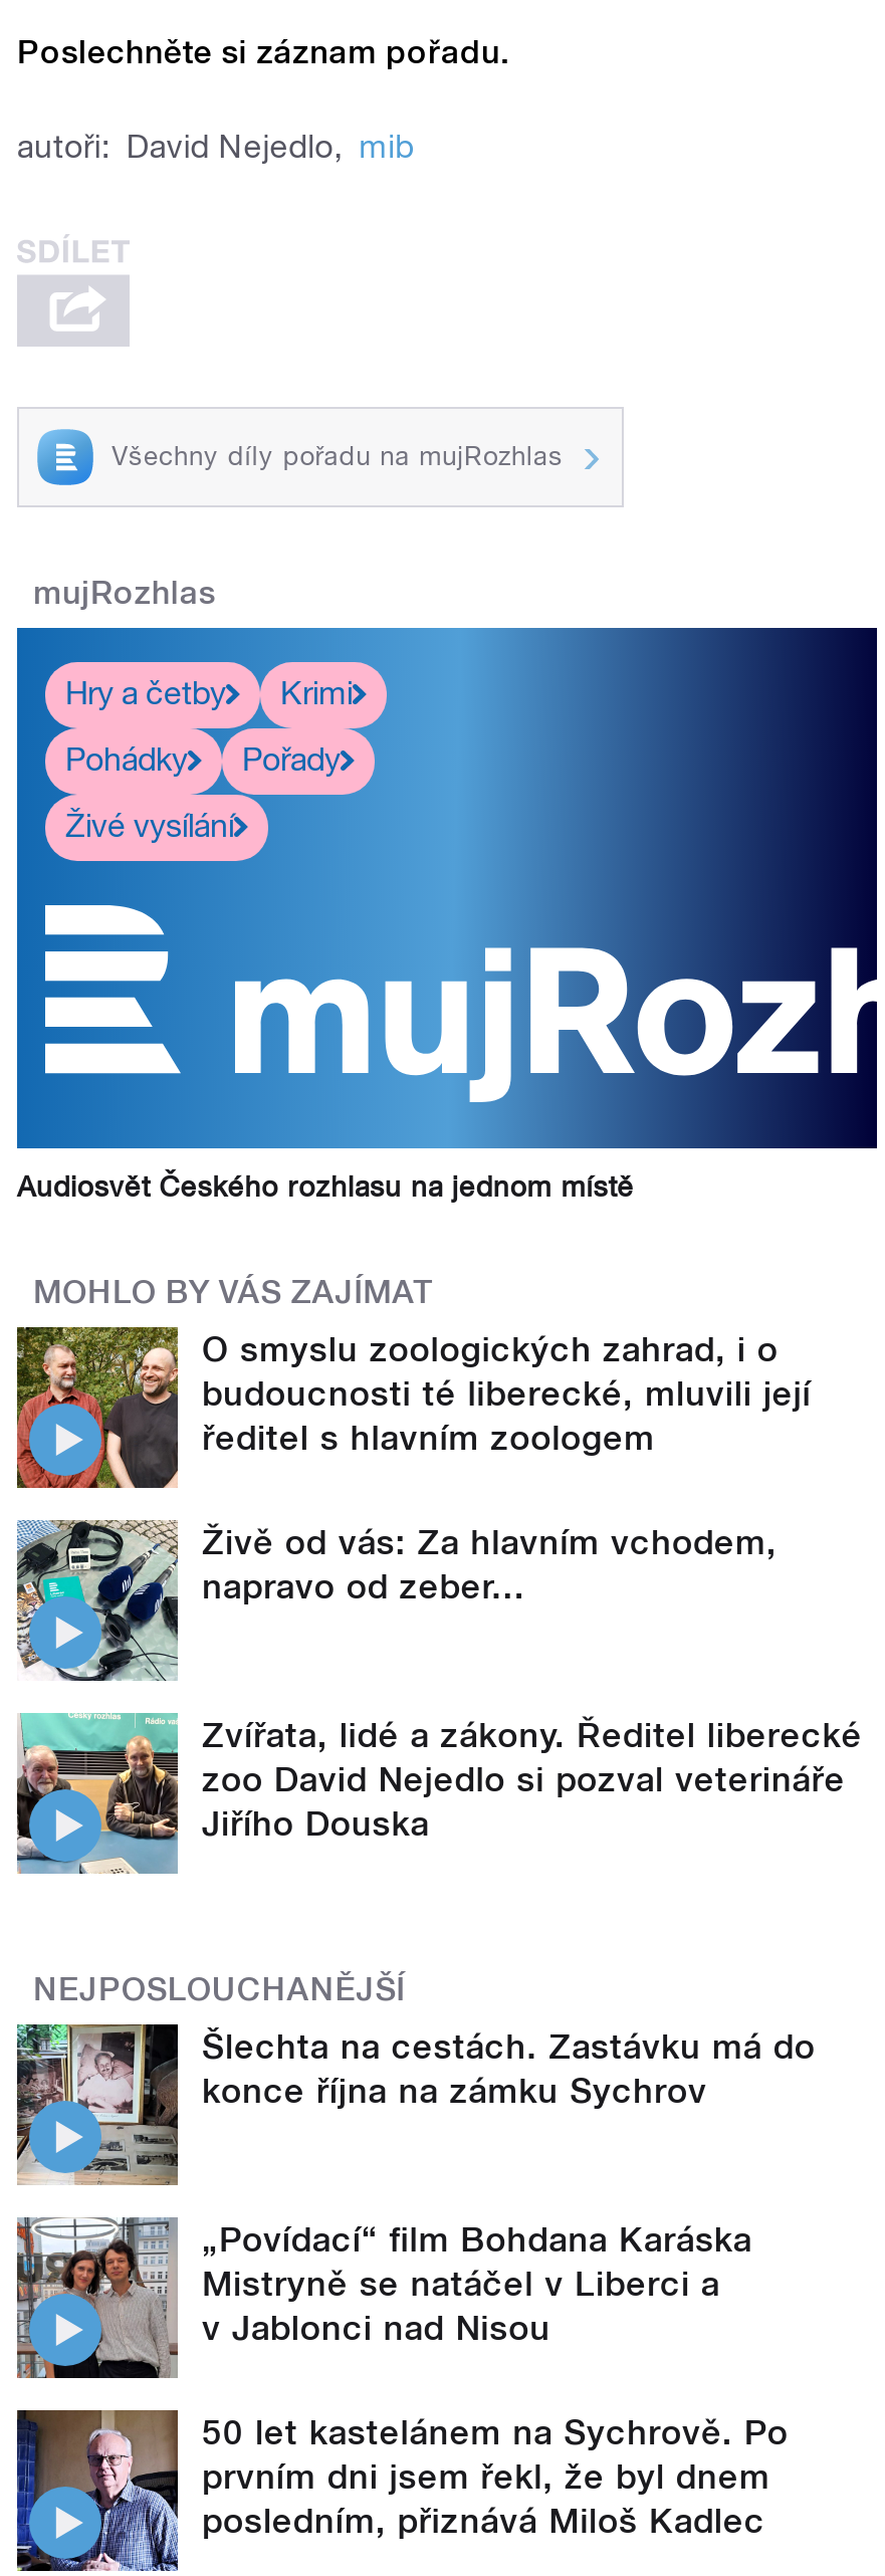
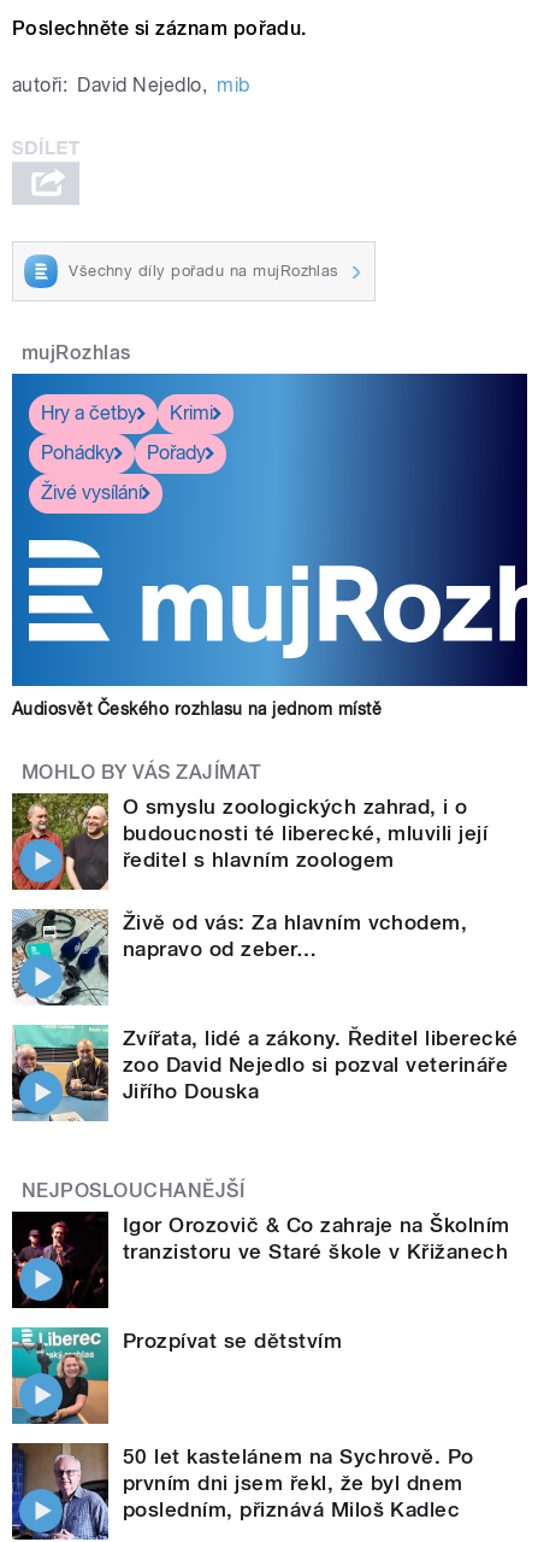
[15,2022,815,2187] [image] | Šlechta na cestách. Zastávku má do | konce října na zámku Sychrov -> [11,1210,510,1309] [image] | Igor Orozovič & Co zahraje na Školním | tranzistoru ve Staré škole v Křižanech
[15,2217,752,2380] [image] | „Povídací“ film Bohdana Karáska | Mistryně se natáčel v Liberci a | v Jablonci nad Nisou -> [11,1326,342,1425] [image] | Prozpívat se dětstvím

